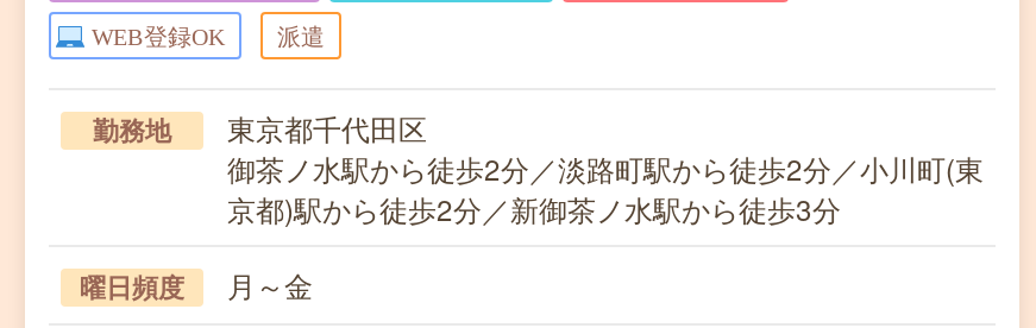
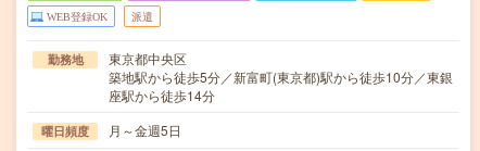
[227,107,984,228] 東京都千代田区 | 御茶ノ水駅から徒歩2分／淡路町駅から徒歩2分／小川町(東 | 京都)駅から徒歩2分／新御茶ノ水駅から徒歩3分 -> [109,49,453,104] 東京都中央区 | 築地駅から徒歩5分／新富町(東京都)駅から徒歩10分／東銀 | 座駅から徒歩14分
[227,264,313,304] 月～金 -> [109,121,181,139] 月～金週5日

